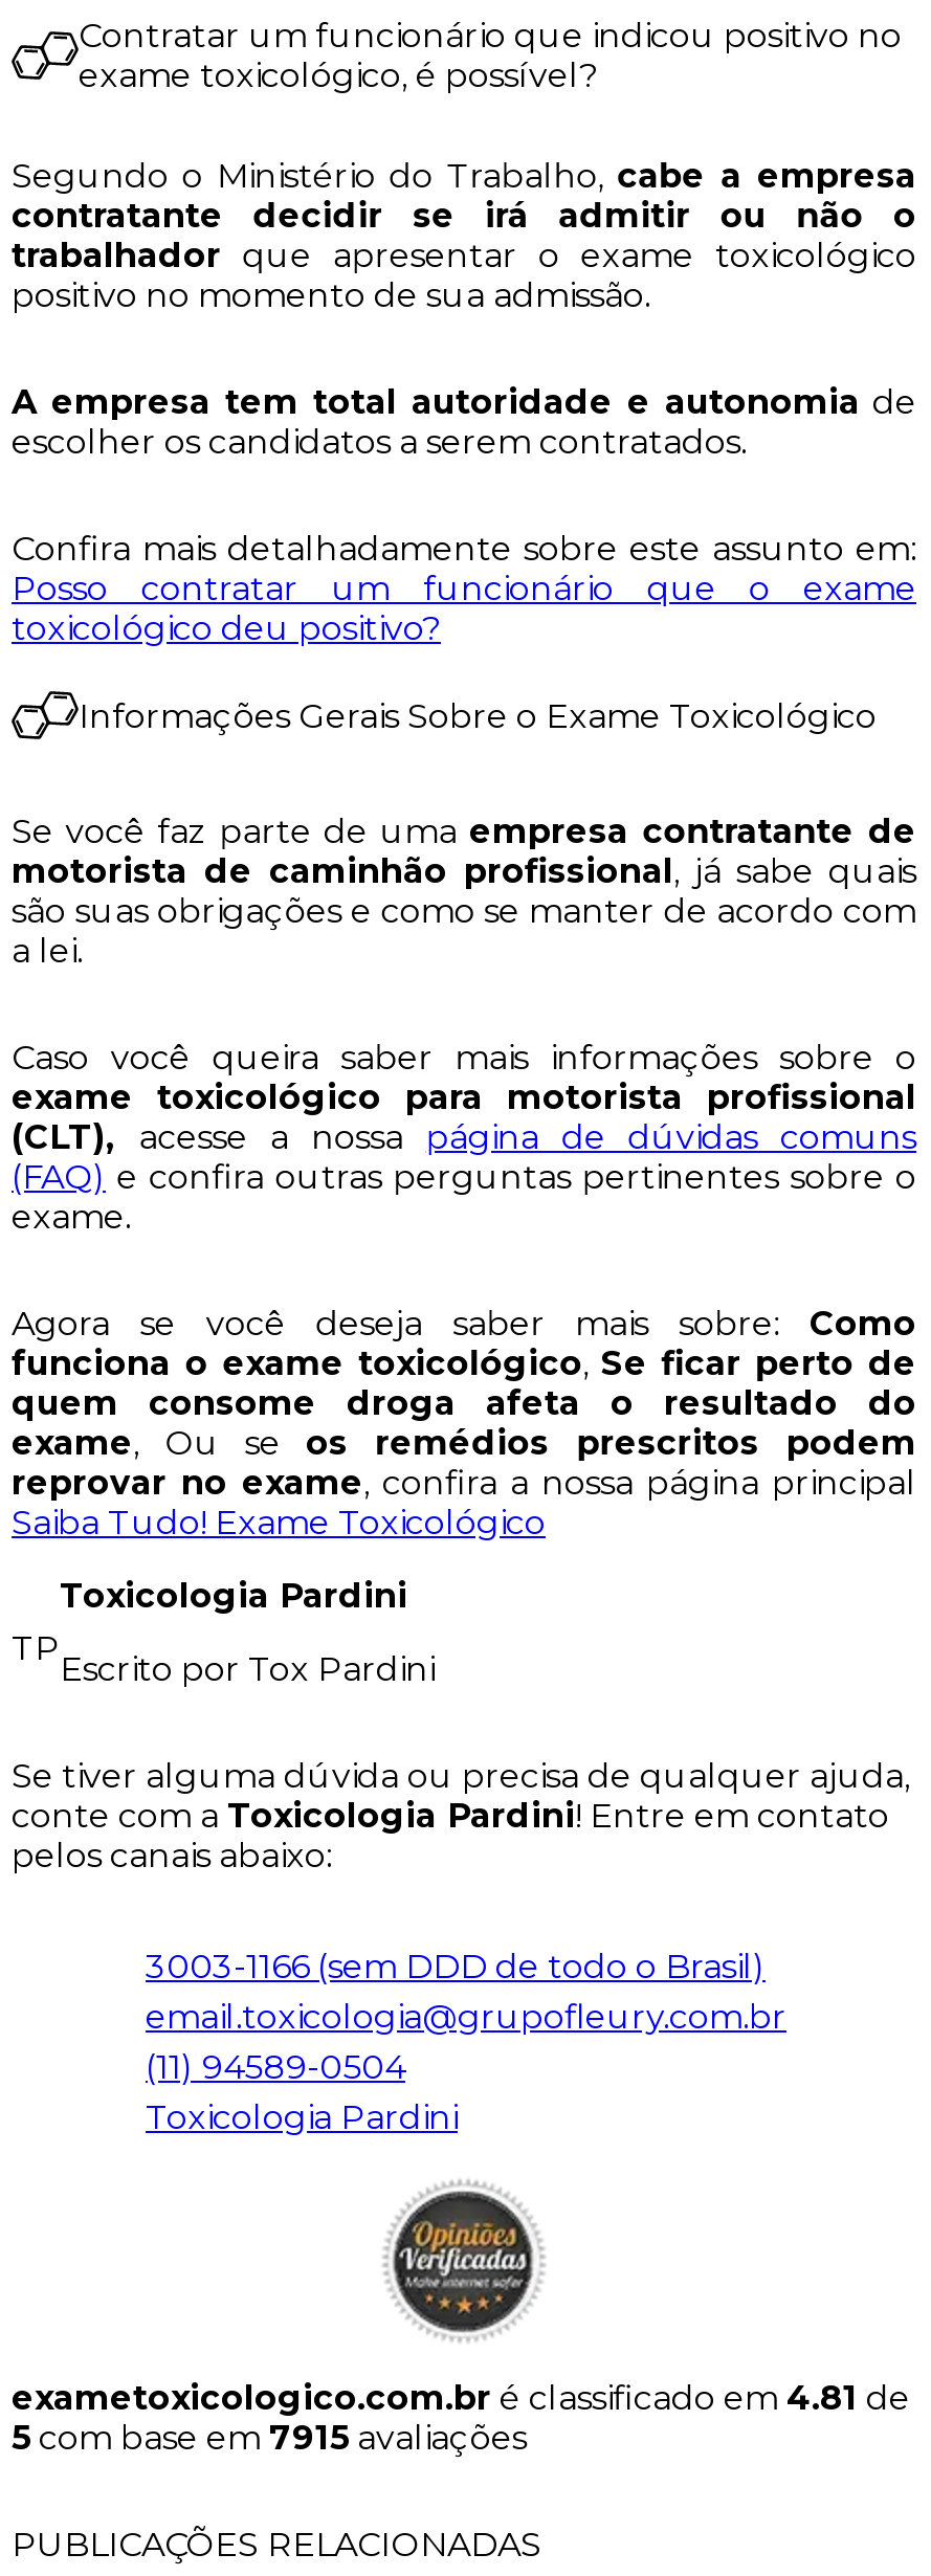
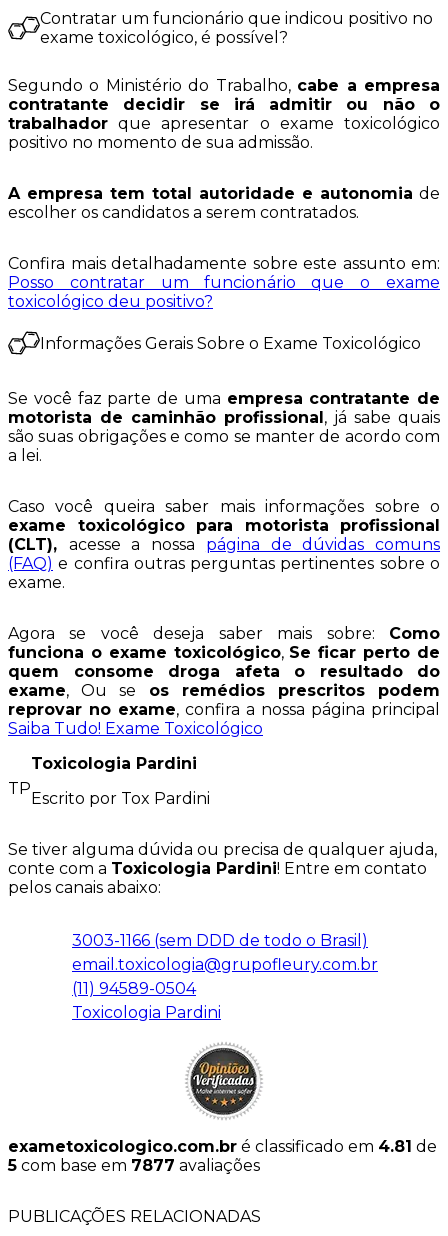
[12,2417,527,2457] 5 com base em 7915 avaliações -> [8,1156,260,1175] 5 com base em 7877 avaliações

